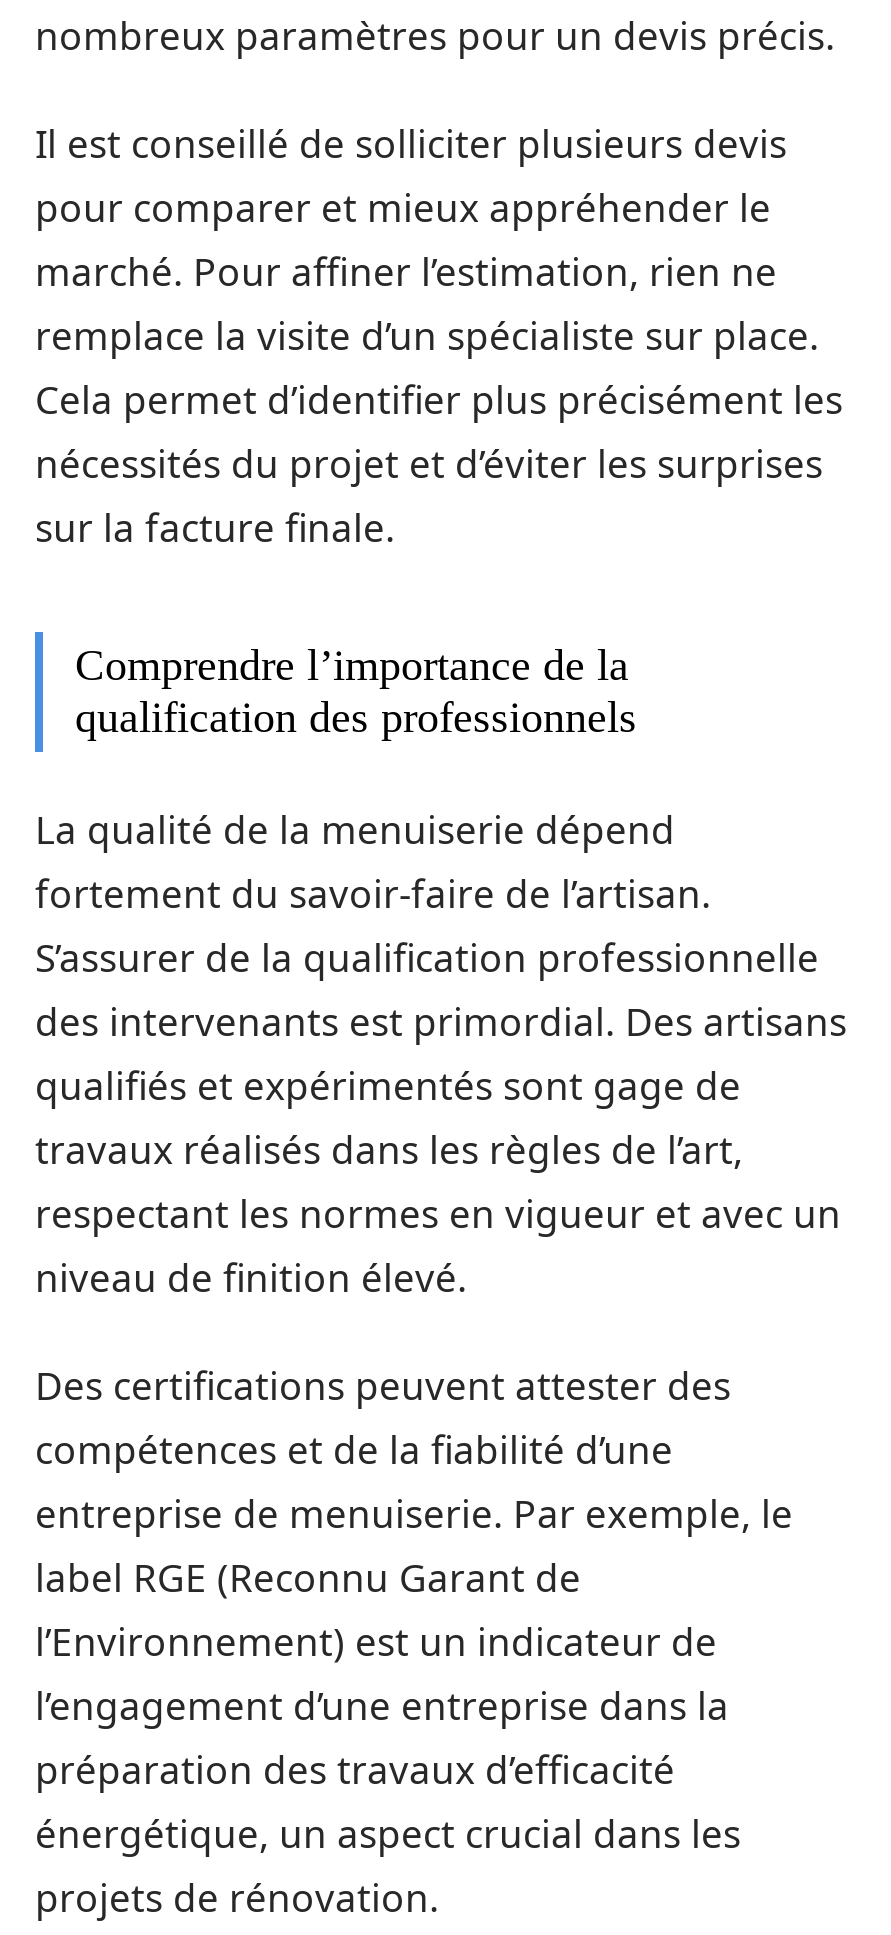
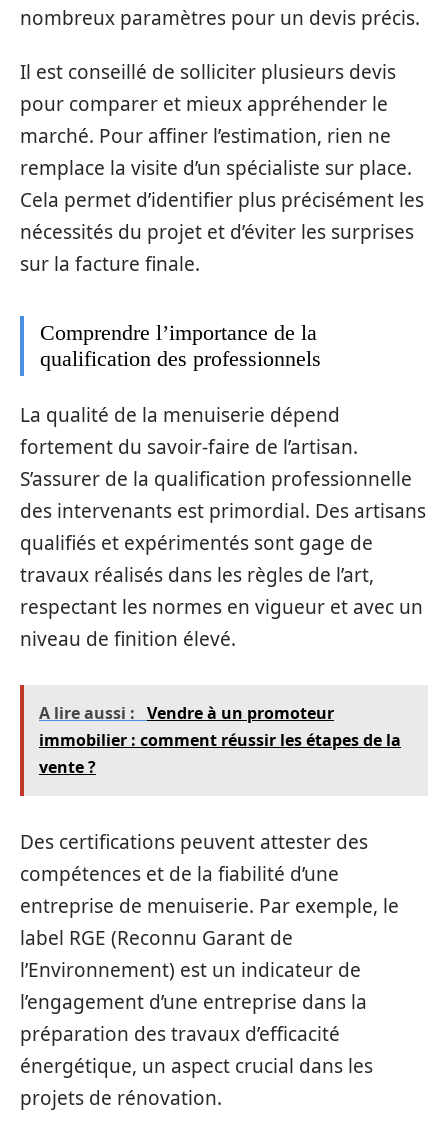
none -> [19,684,427,797] [image] | A lire aussi : Vendre à un promoteur | immobilier : comment réussir les étapes de la | vente ?

